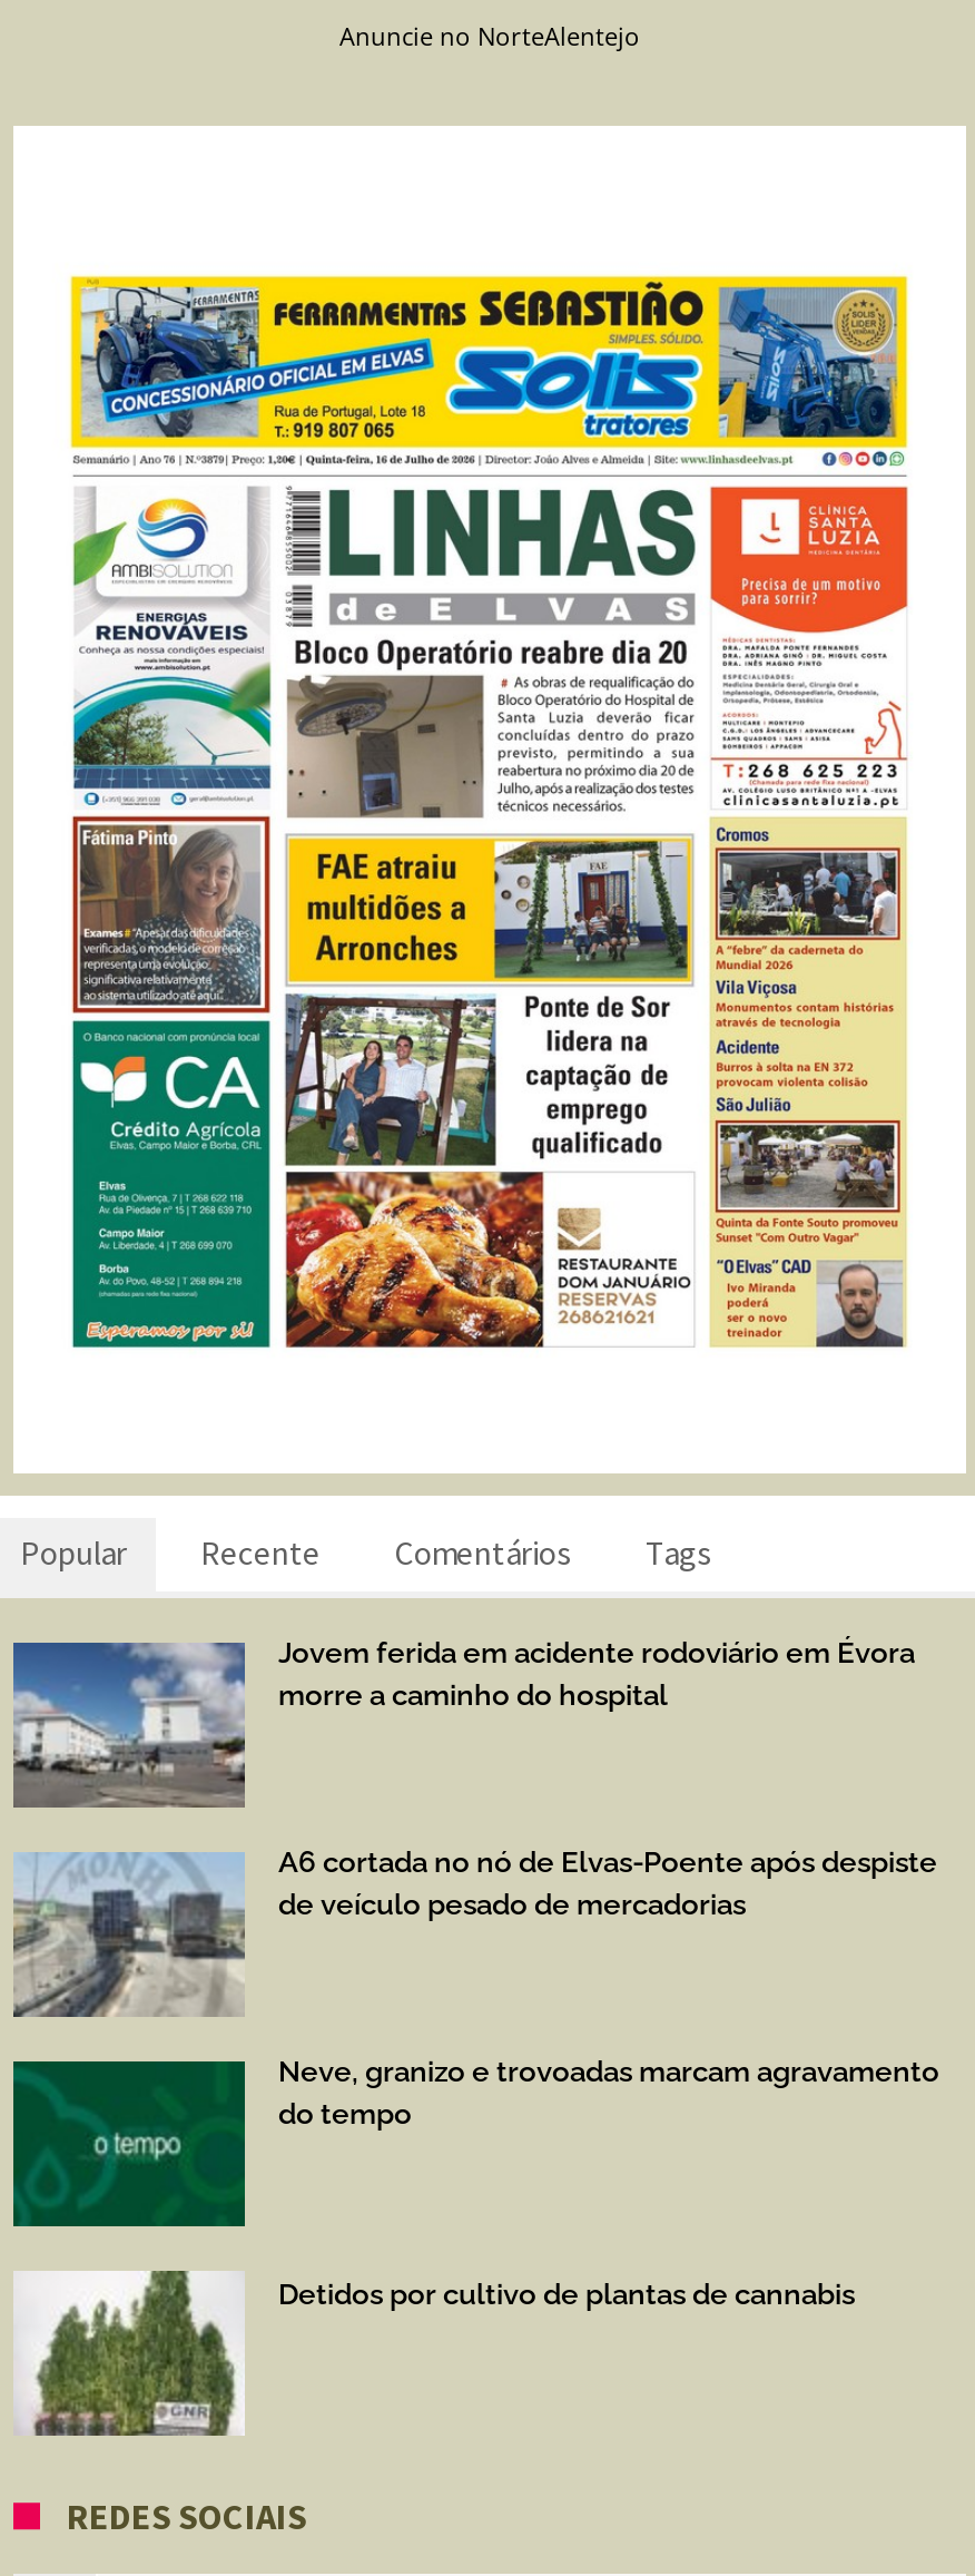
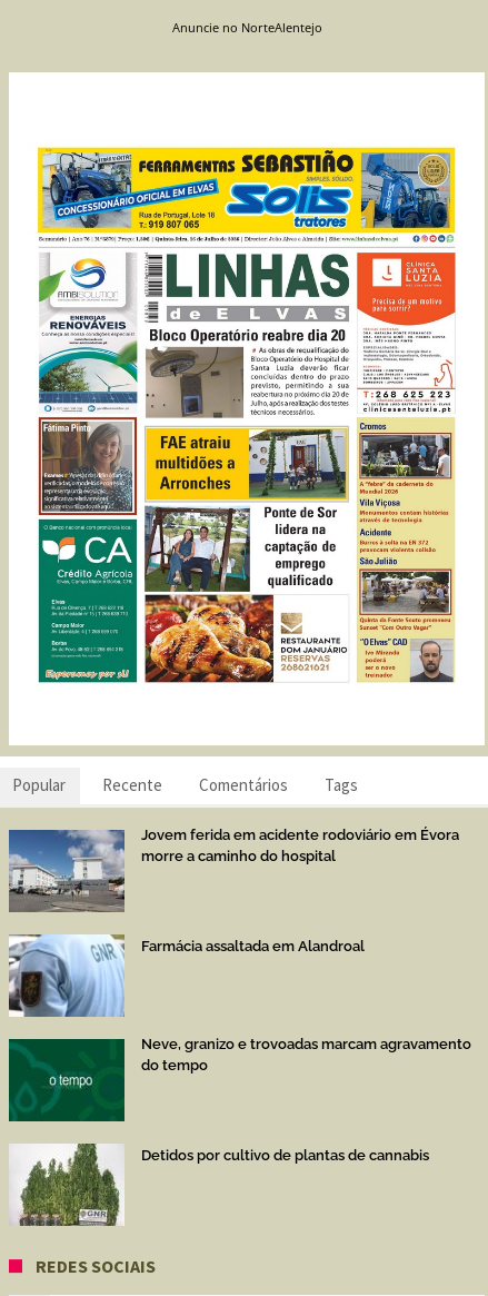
[11,1845,937,2019] [image] | A6 cortada no nó de Elvas-Poente após despiste | de veículo pesado de mercadorias -> [9,933,365,1018] [image] | Farmácia assaltada em Alandroal

